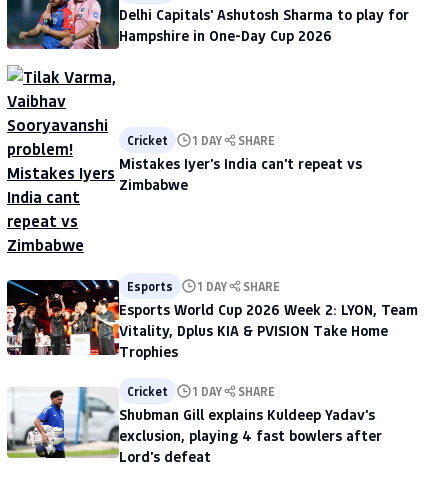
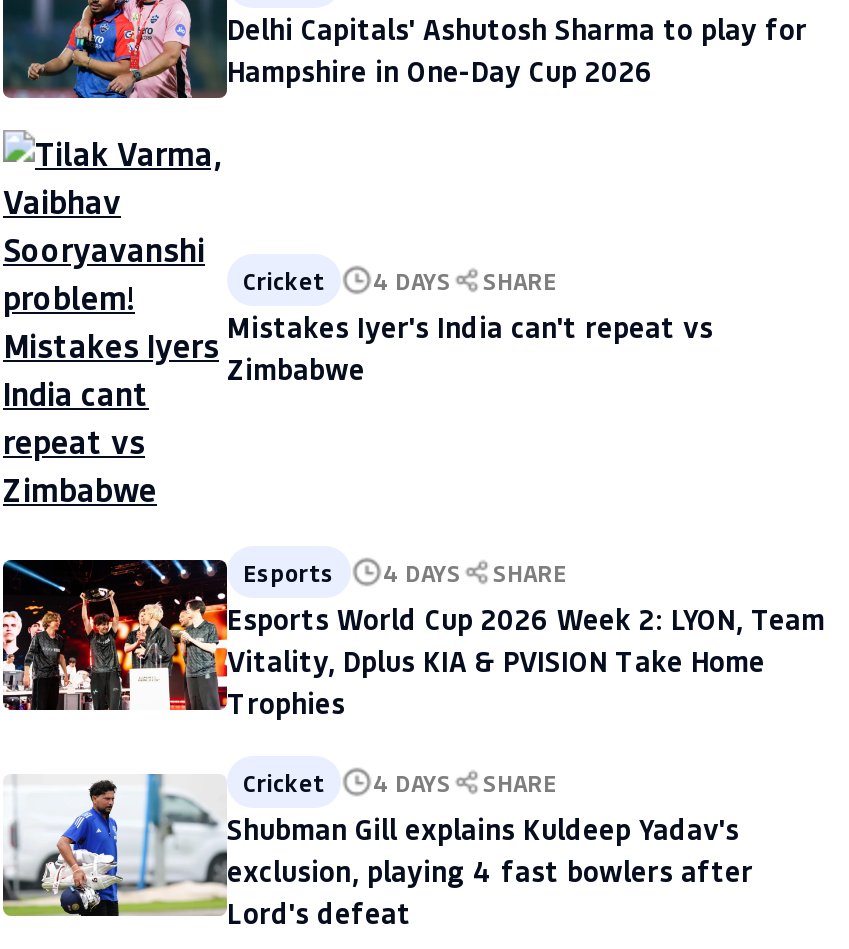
[127,132,275,148] Cricket 1 DAY SHARE -> [243,264,557,296] Cricket 4 DAYS SHARE
[127,278,280,294] Esports 1 DAY SHARE -> [243,556,567,588] Esports 4 DAYS SHARE
[127,383,275,399] Cricket 1 DAY SHARE -> [243,766,557,798] Cricket 4 DAYS SHARE

